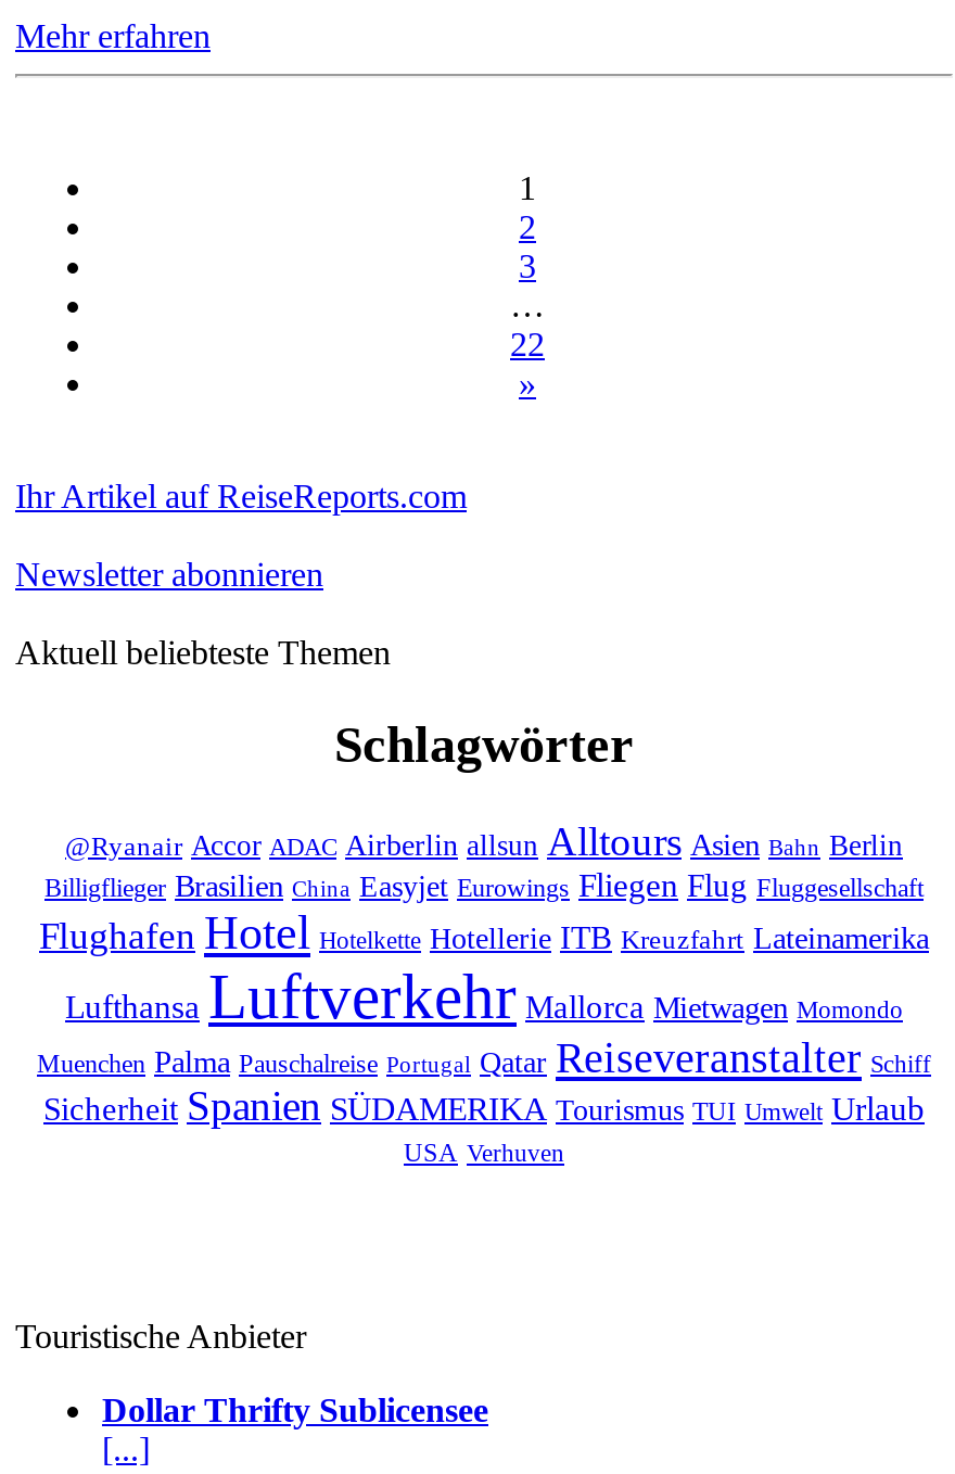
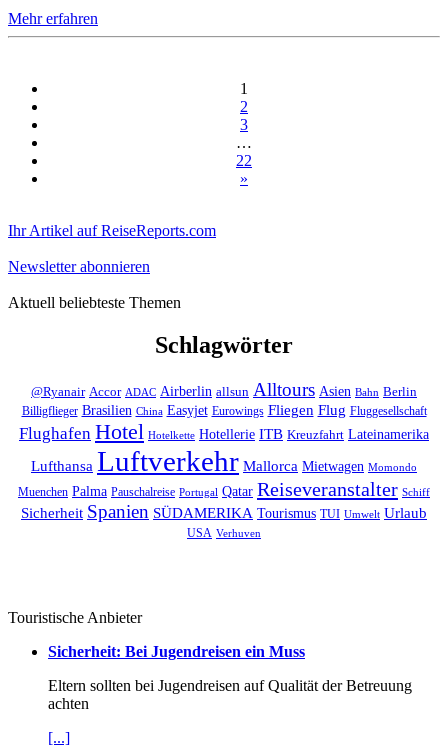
[102,1392,488,1429] Dollar Thrifty Sublicensee -> [48,643,412,712] Sicherheit: Bei Jugendreisen ein Muss | Eltern sollten bei Jugendreisen auf Qualität der Betreuung | achten

